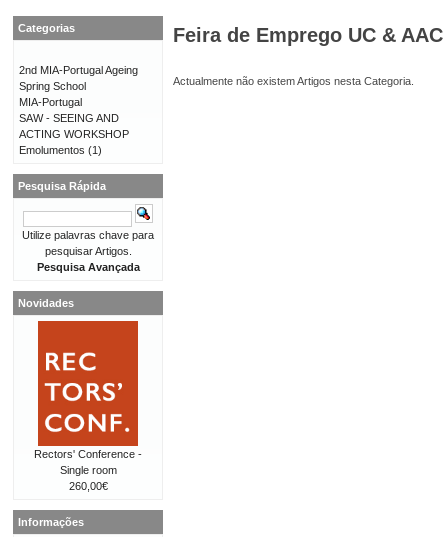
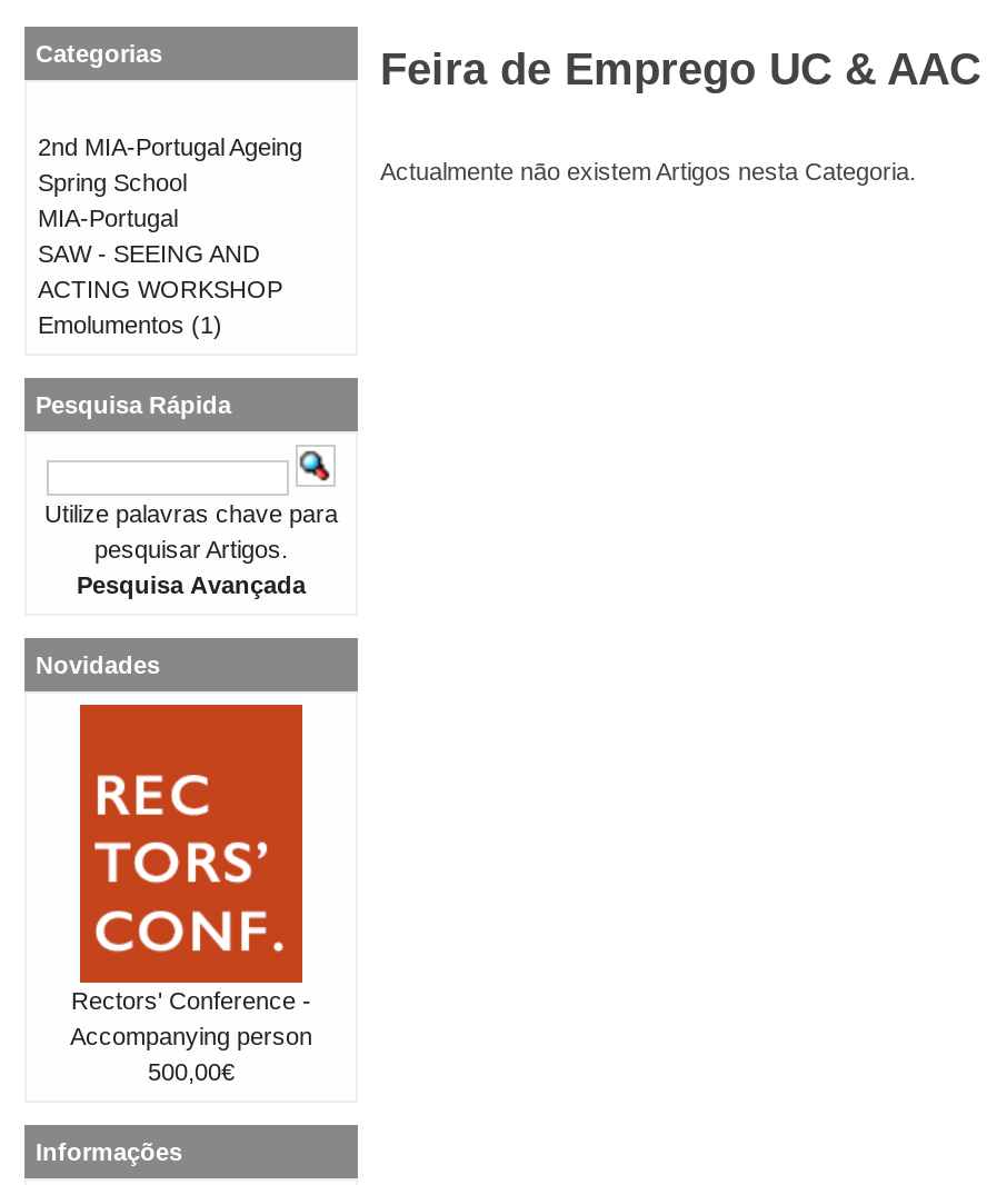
[59,464,116,492] Single room | 260,00€ -> [70,1023,312,1085] Accompanying person | 500,00€

